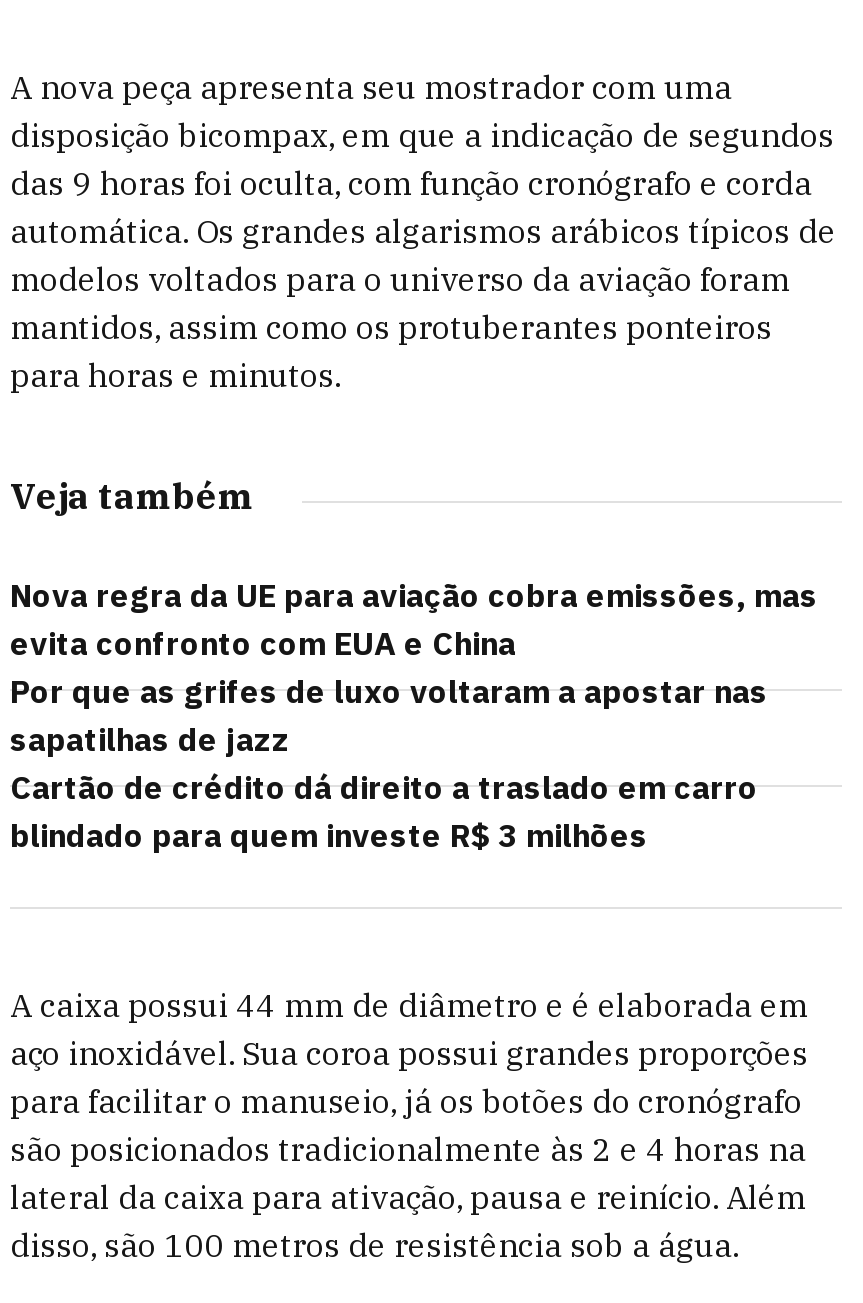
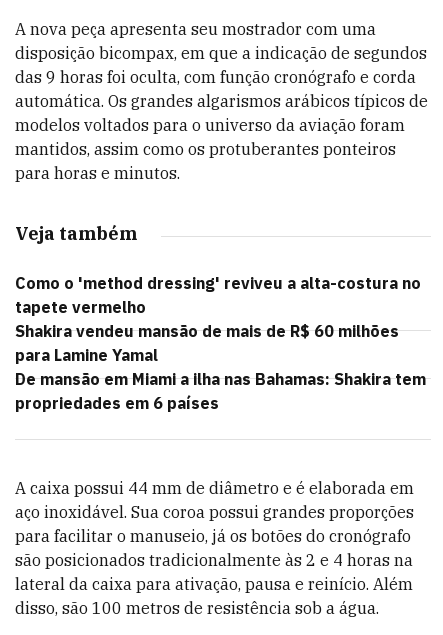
[10,575,818,855] Nova regra da UE para aviação cobra emissões, mas | evita confronto com EUA e China | Por que as grifes de luxo voltaram a apostar nas | sapatilhas de jazz | Cartão de crédito dá direito a traslado em carro | blindado para quem investe R$ 3 milhões -> [15,273,426,413] Como o 'method dressing' reviveu a alta-costura no | tapete vermelho | Shakira vendeu mansão de mais de R$ 60 milhões | para Lamine Yamal | De mansão em Miami a ilha nas Bahamas: Shakira tem | propriedades em 6 países

